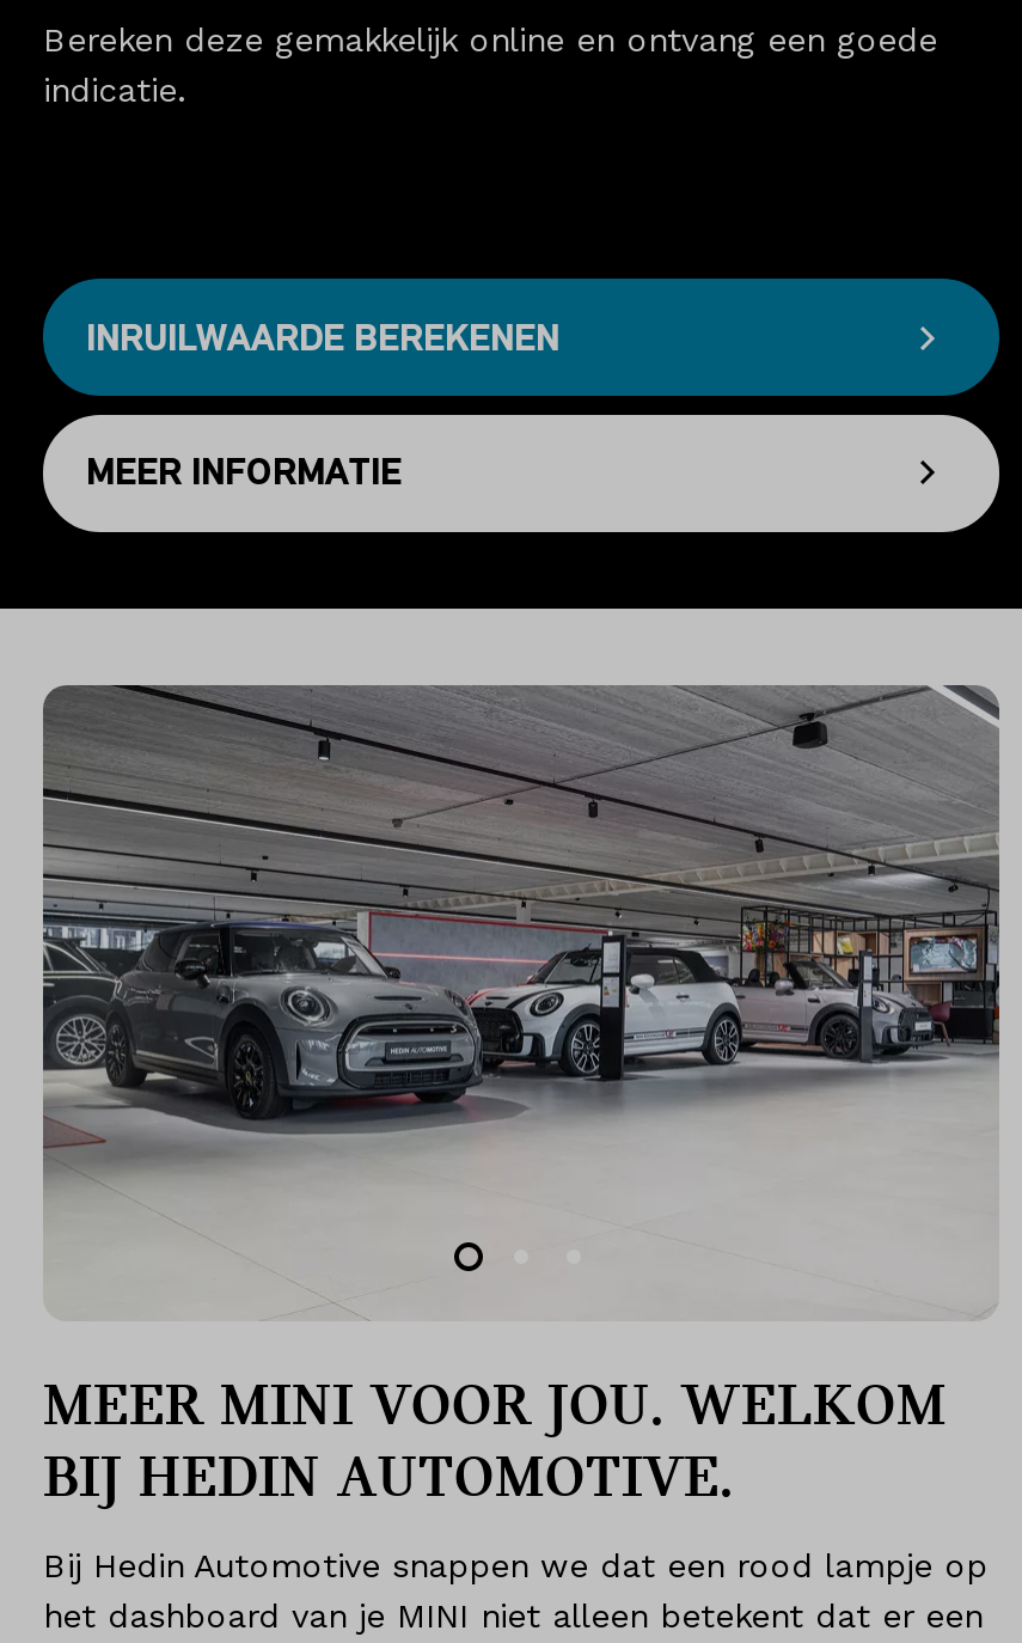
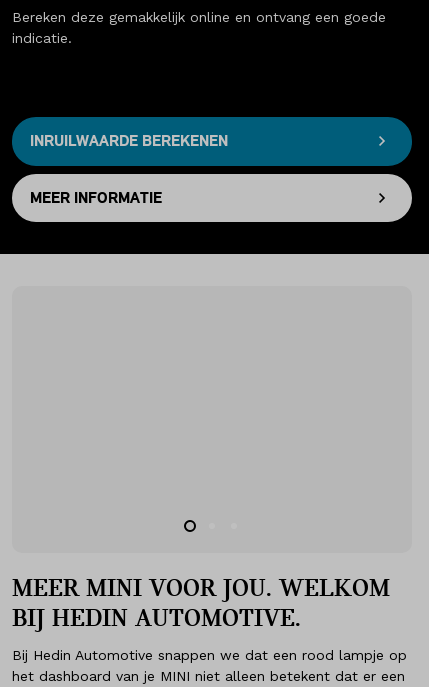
[41,682,1002,1232] [image] -> none

